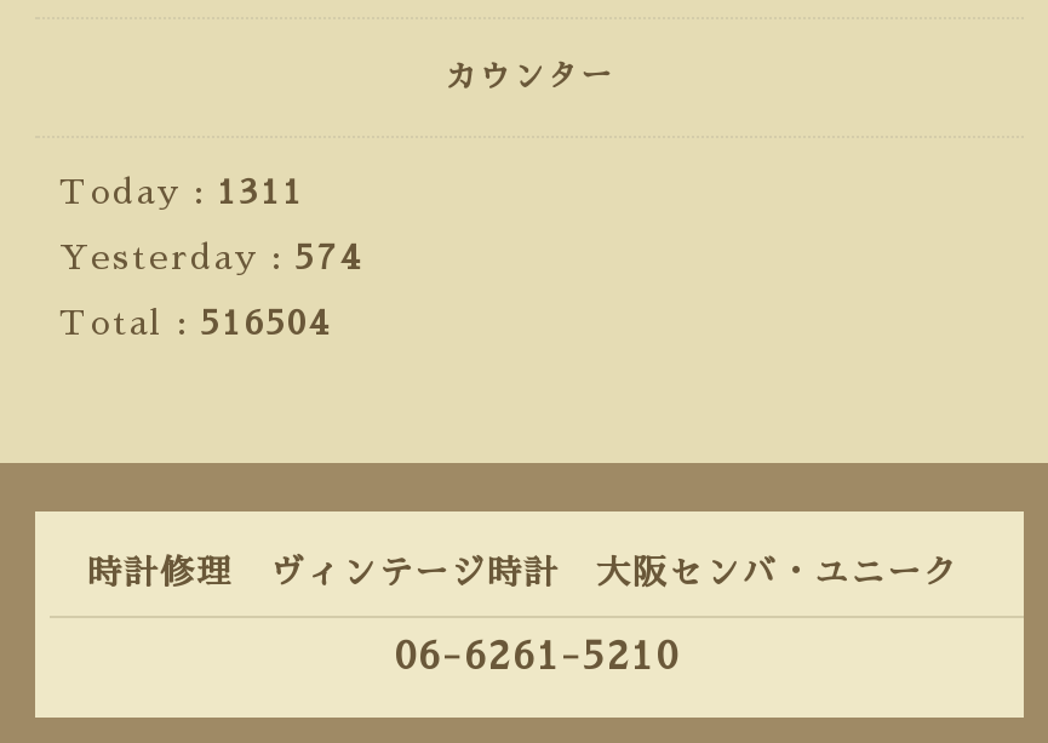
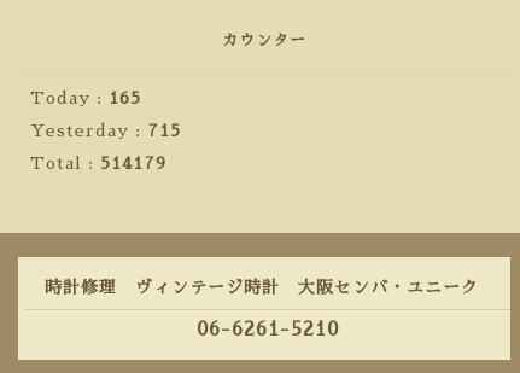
[59,174,304,208] Today : 1311 -> [30,89,141,106] Today : 165
[59,240,362,273] Yesterday : 574 -> [30,122,181,139] Yesterday : 715
[59,305,331,339] Total : 516504 -> [30,154,166,171] Total : 514179

